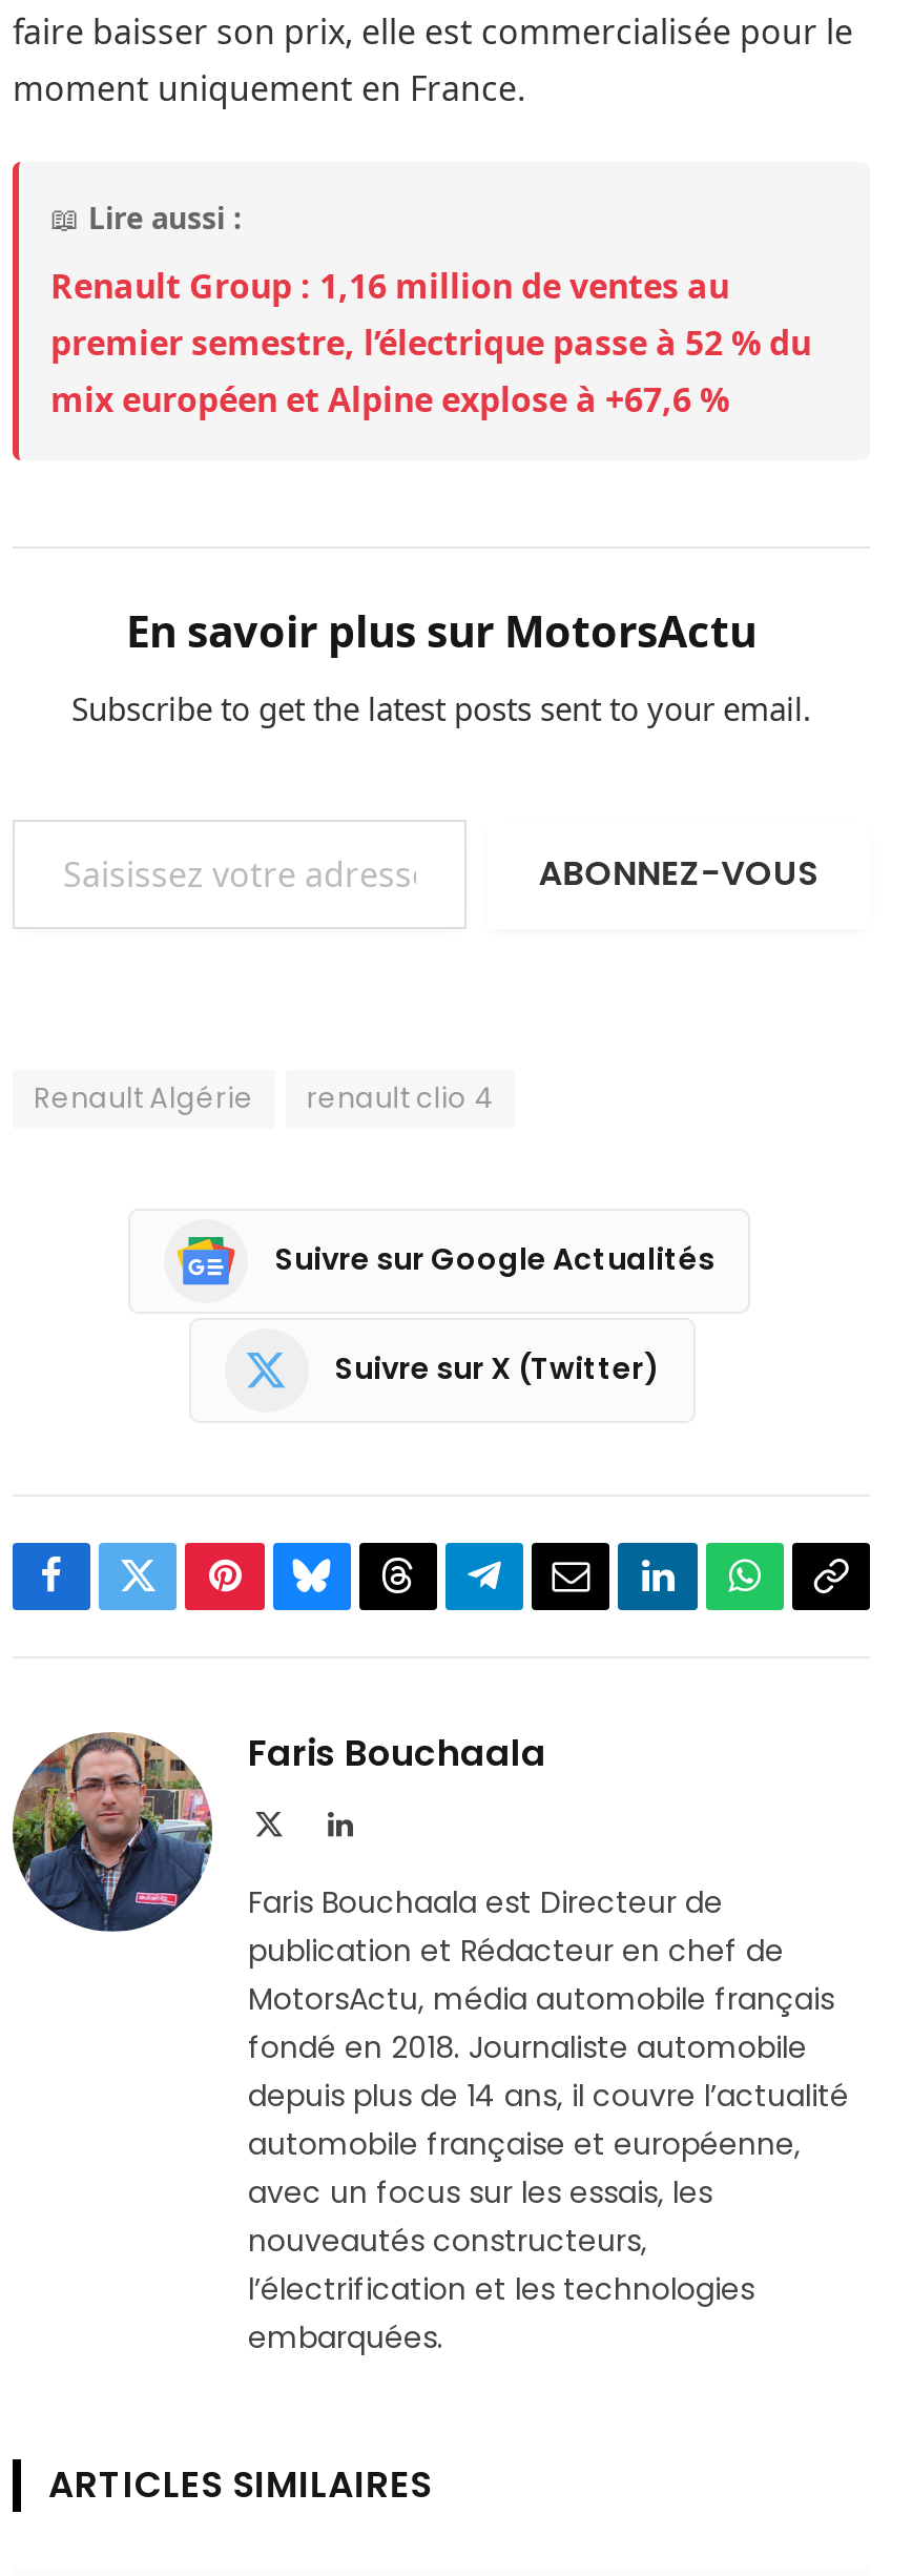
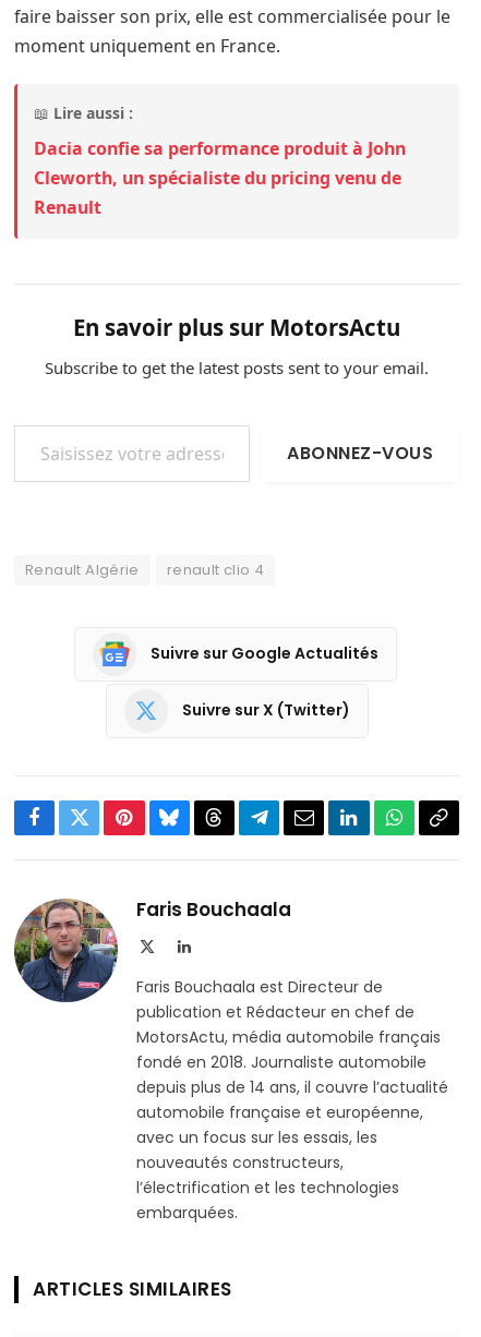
[50,262,811,422] Renault Group : 1,16 million de ventes au | premier semestre, l’électrique passe à 52 % du | mix européen et Alpine explose à +67,6 % -> [34,136,406,219] Dacia confie sa performance produit à John | Cleworth, un spécialiste du pricing venu de | Renault

